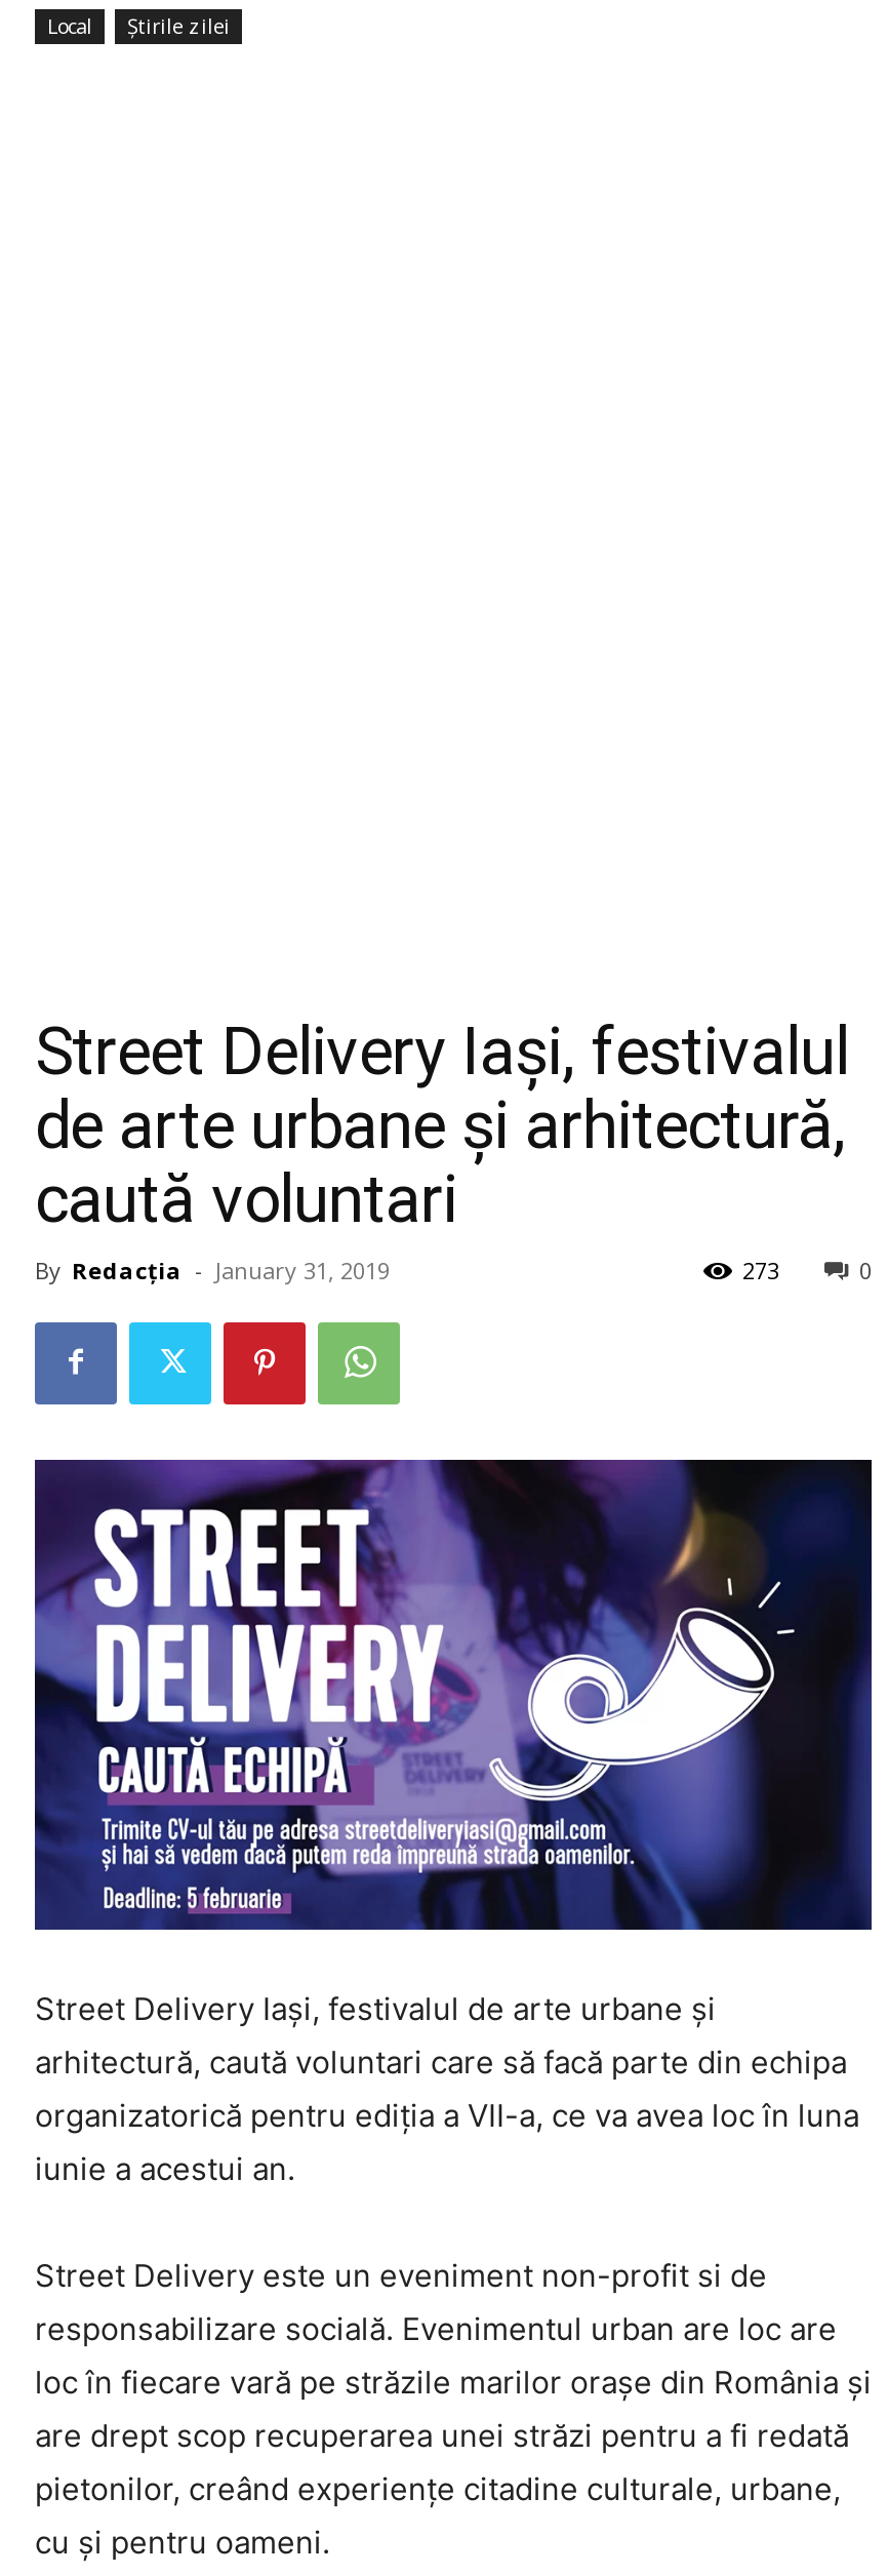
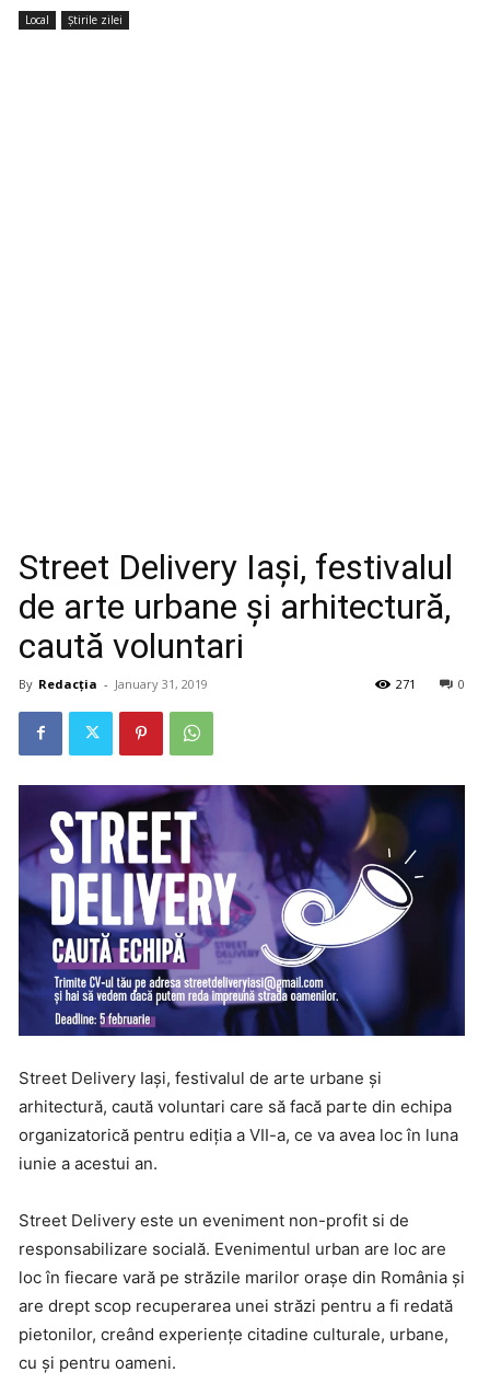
[742,1254,779,1285] 273 -> [396,675,416,692] 271

